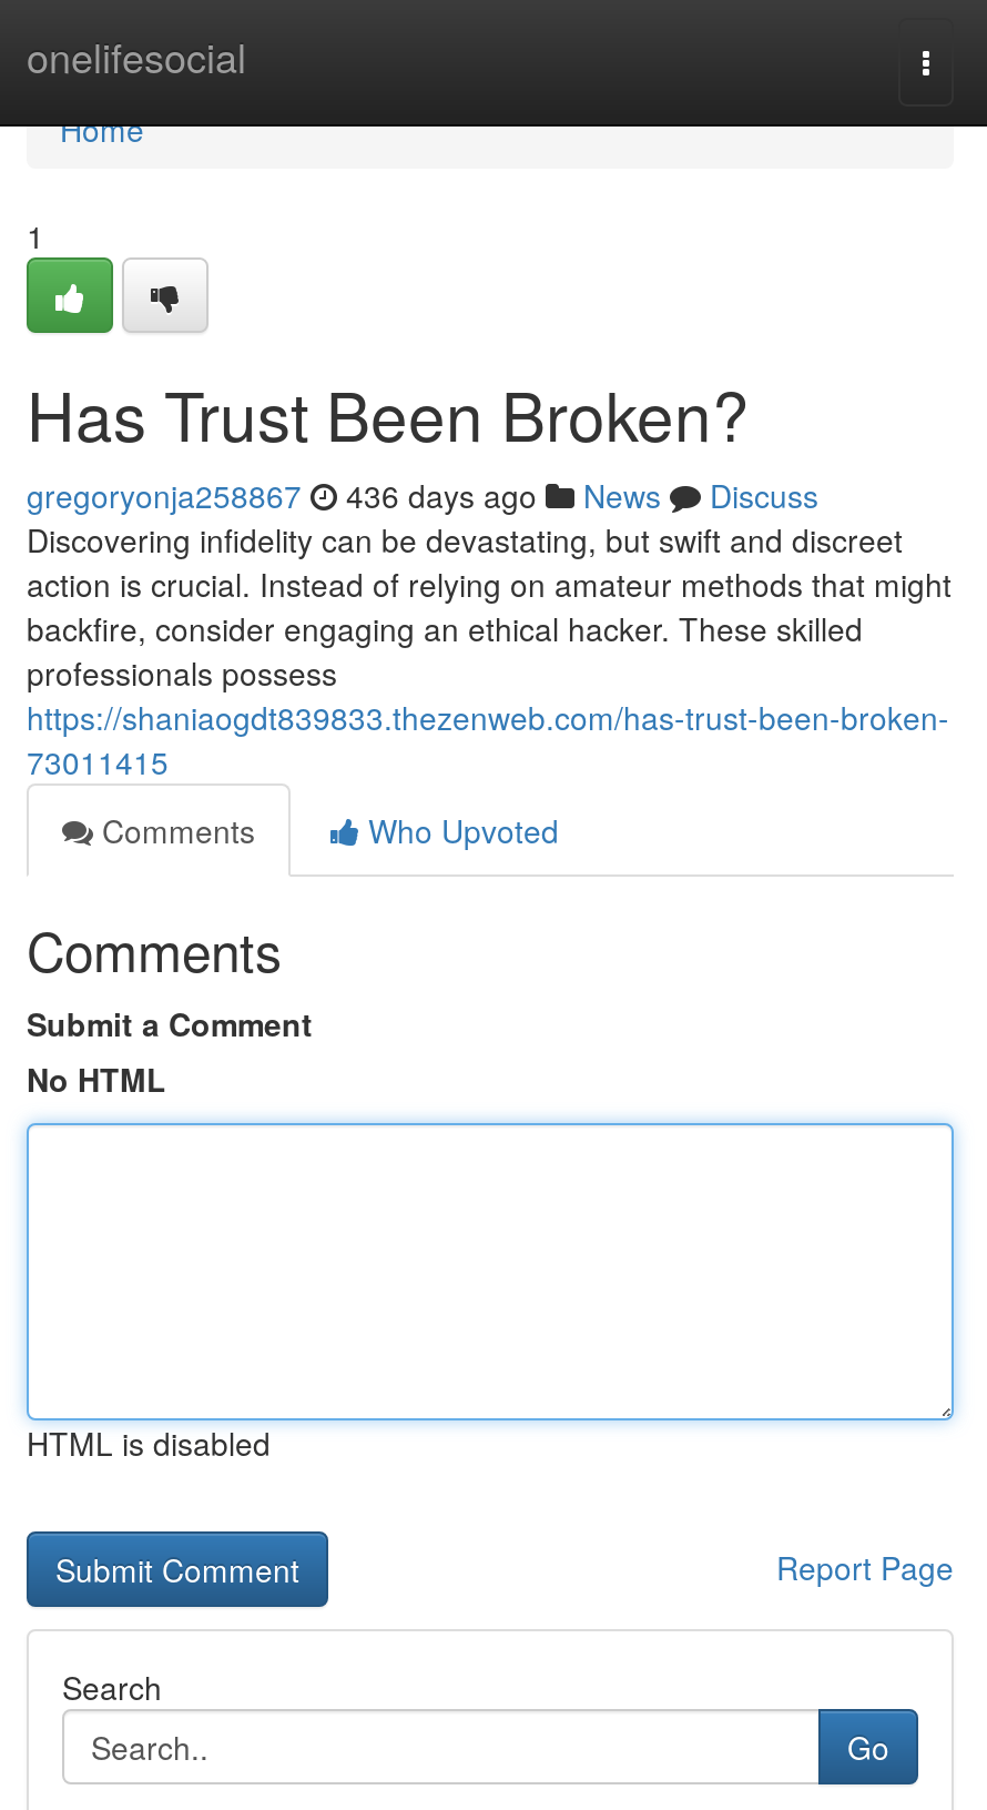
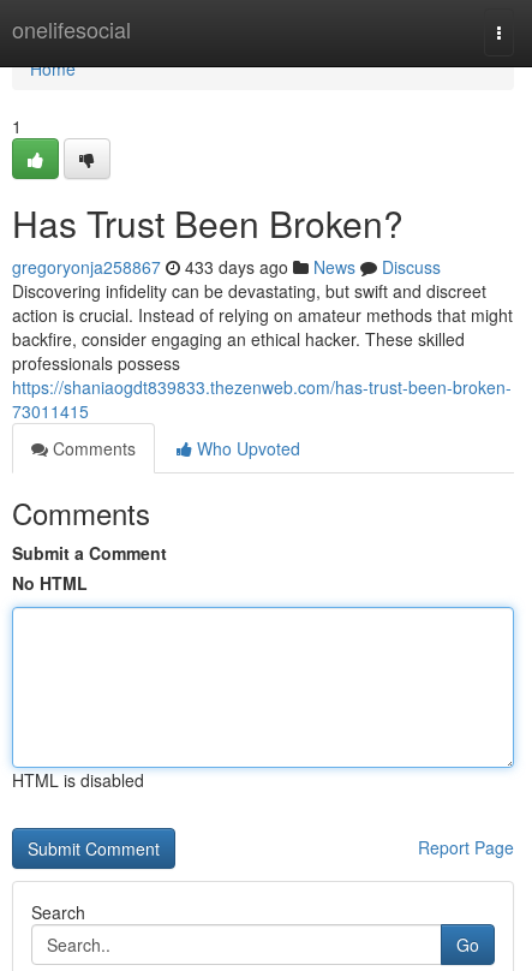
[27,473,818,517] gregoryonja258867 436 days ago News Discuss -> [12,255,441,279] gregoryonja258867 433 days ago News Discuss

